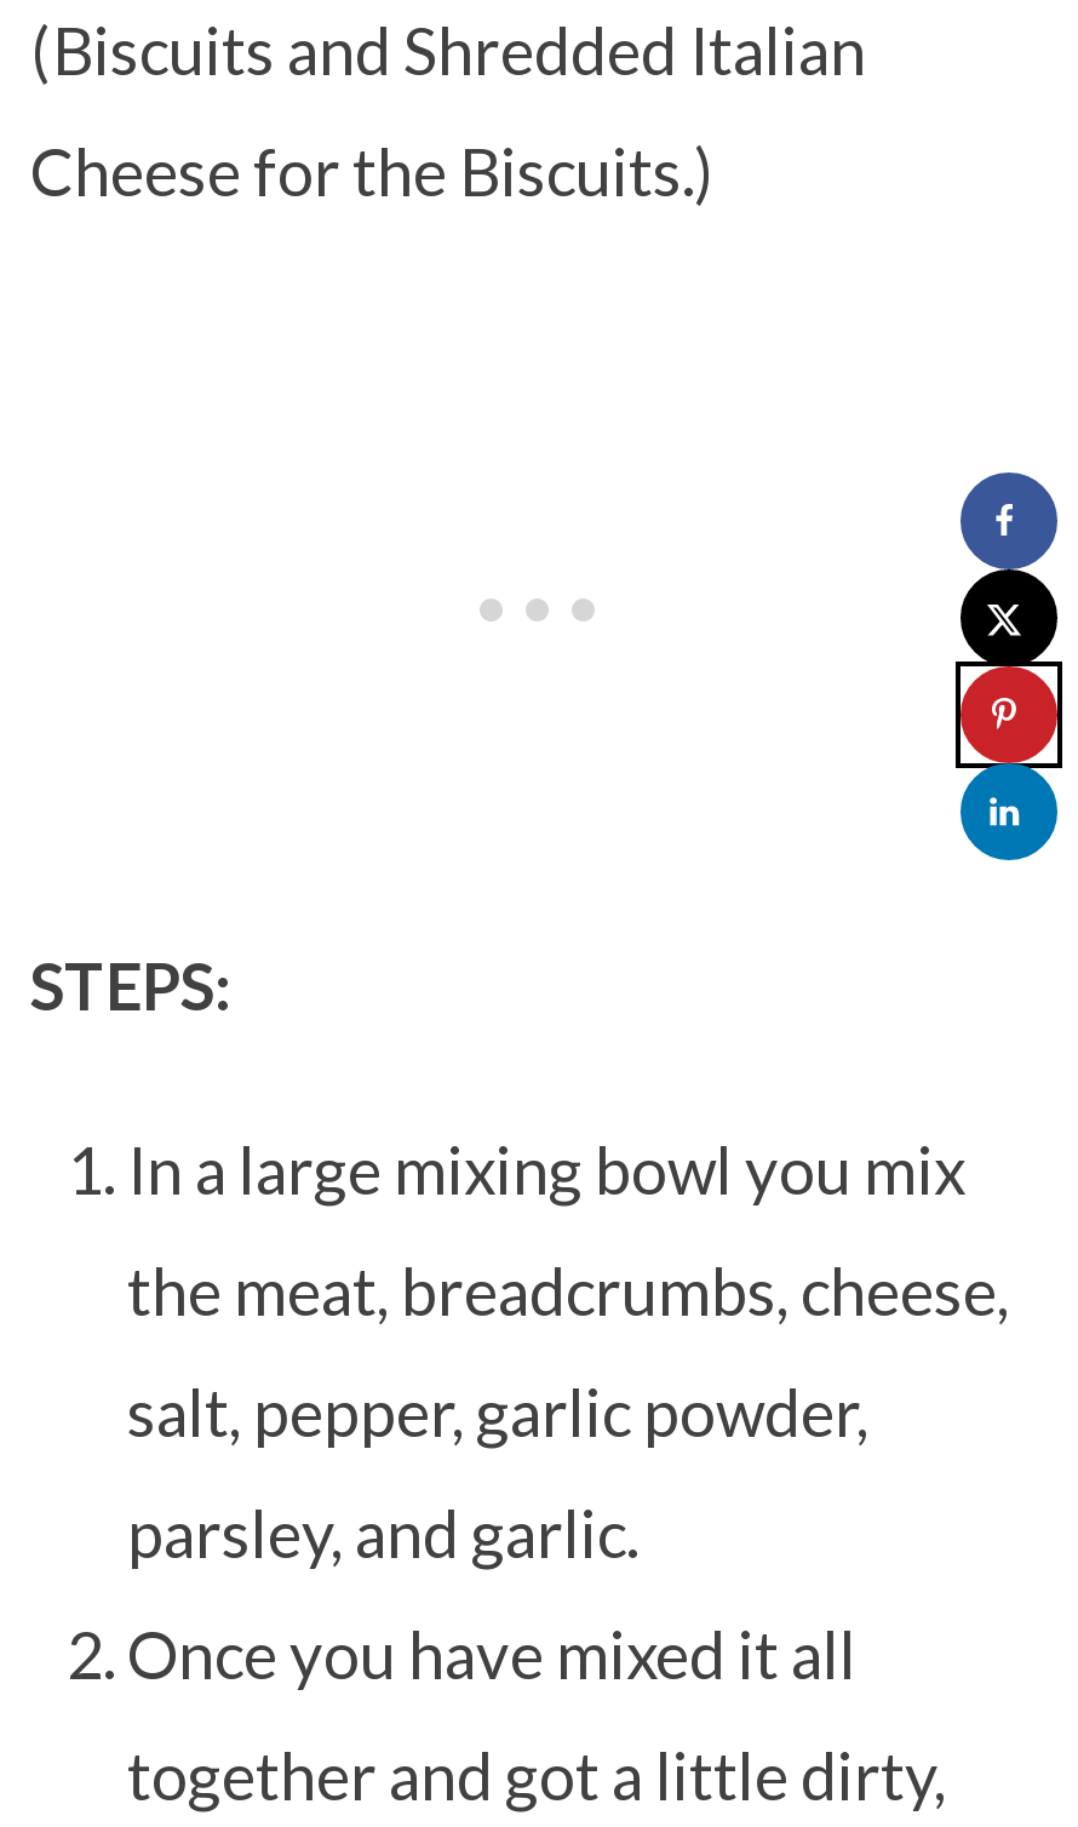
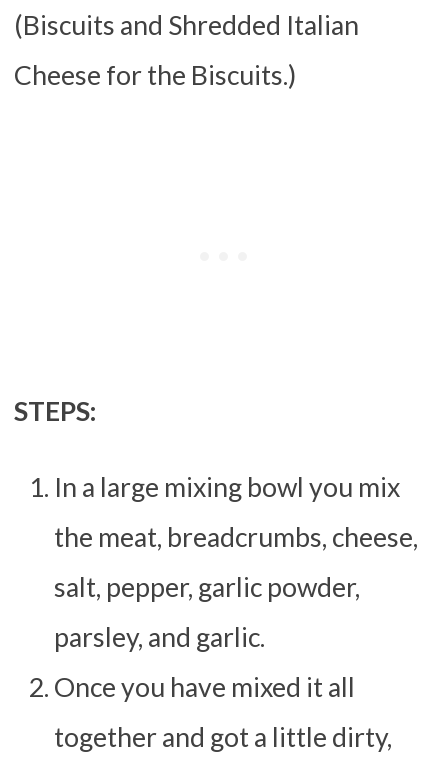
[953,470,1065,863] [image] -> none

